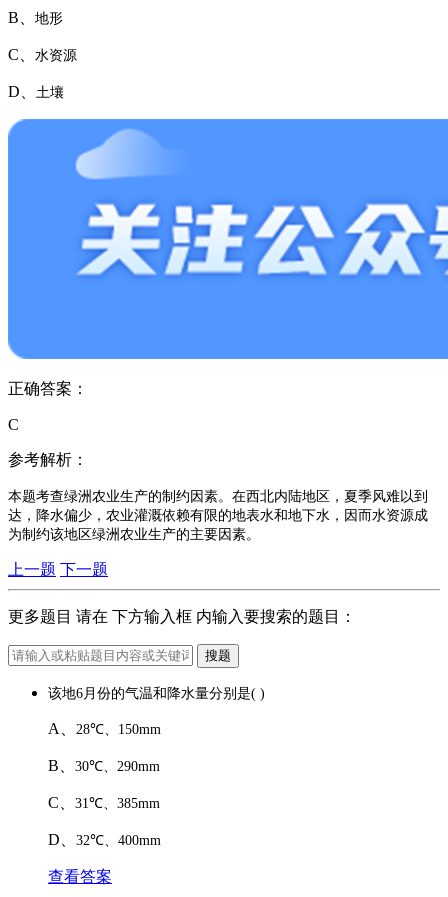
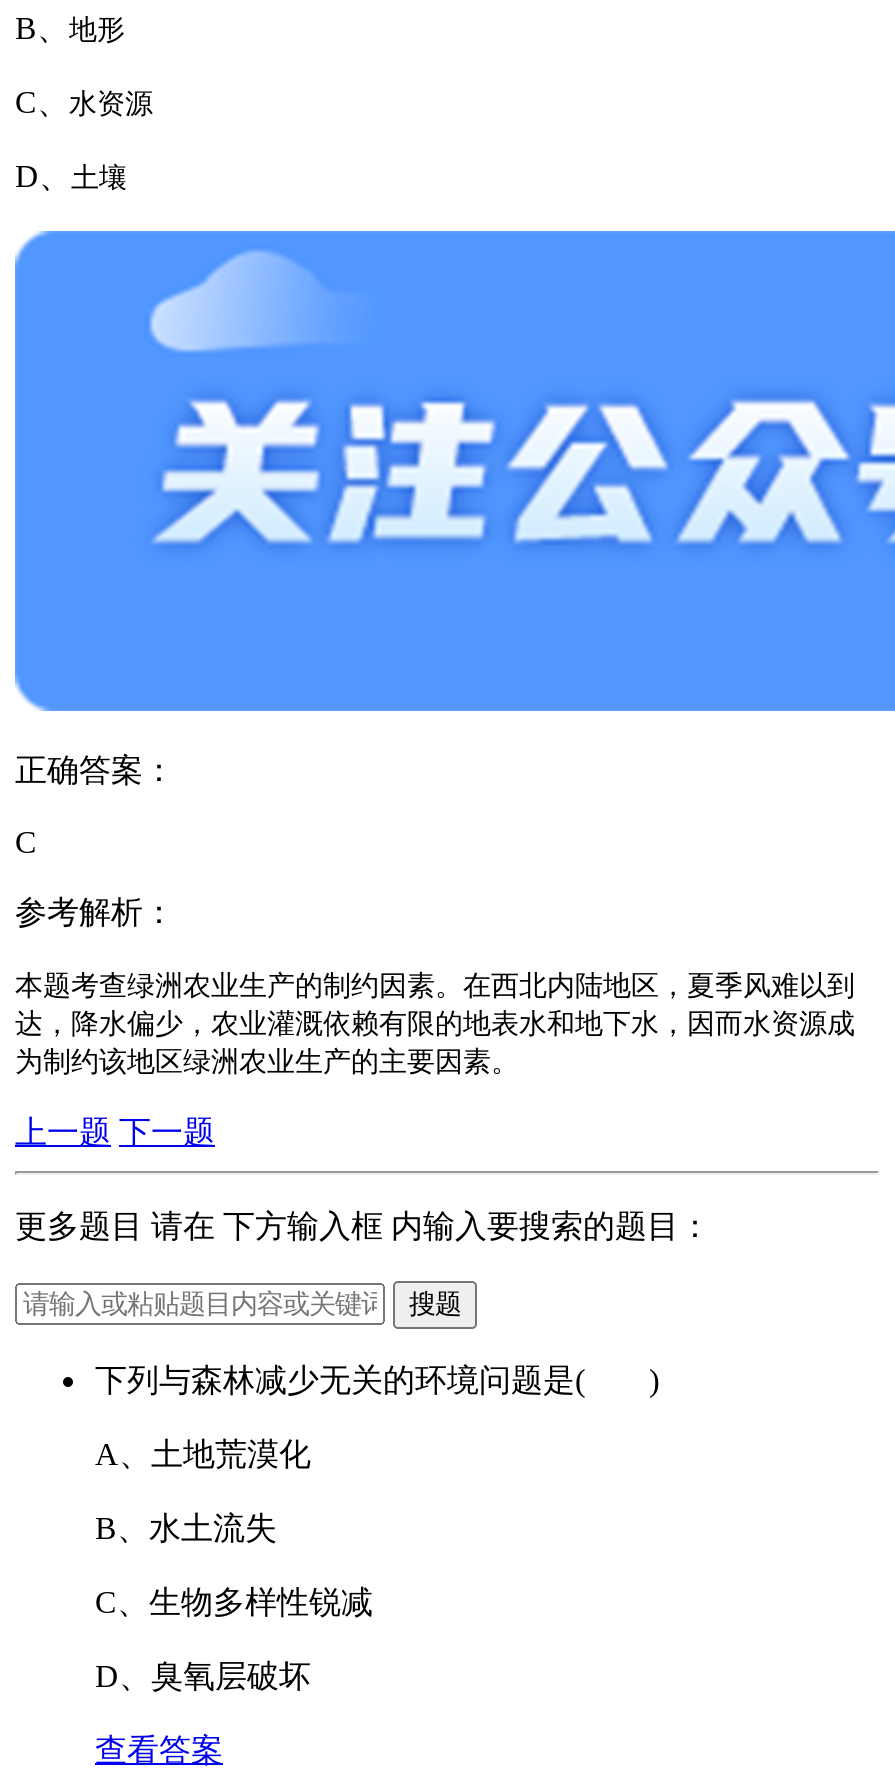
[48,686,265,701] 该地6月份的气温和降水量分别是( ) -> [95,1364,659,1398] 下列与森林减少无关的环境问题是( )
[48,720,161,737] A、28℃、150mm -> [95,1438,311,1472] A、土地荒漠化
[48,757,160,774] B、30℃、290mm -> [95,1512,277,1546] B、水土流失
[48,794,160,811] C、31℃、385mm -> [95,1586,373,1620] C、生物多样性锐减
[48,831,161,848] D、32℃、400mm -> [95,1660,311,1694] D、臭氧层破坏

